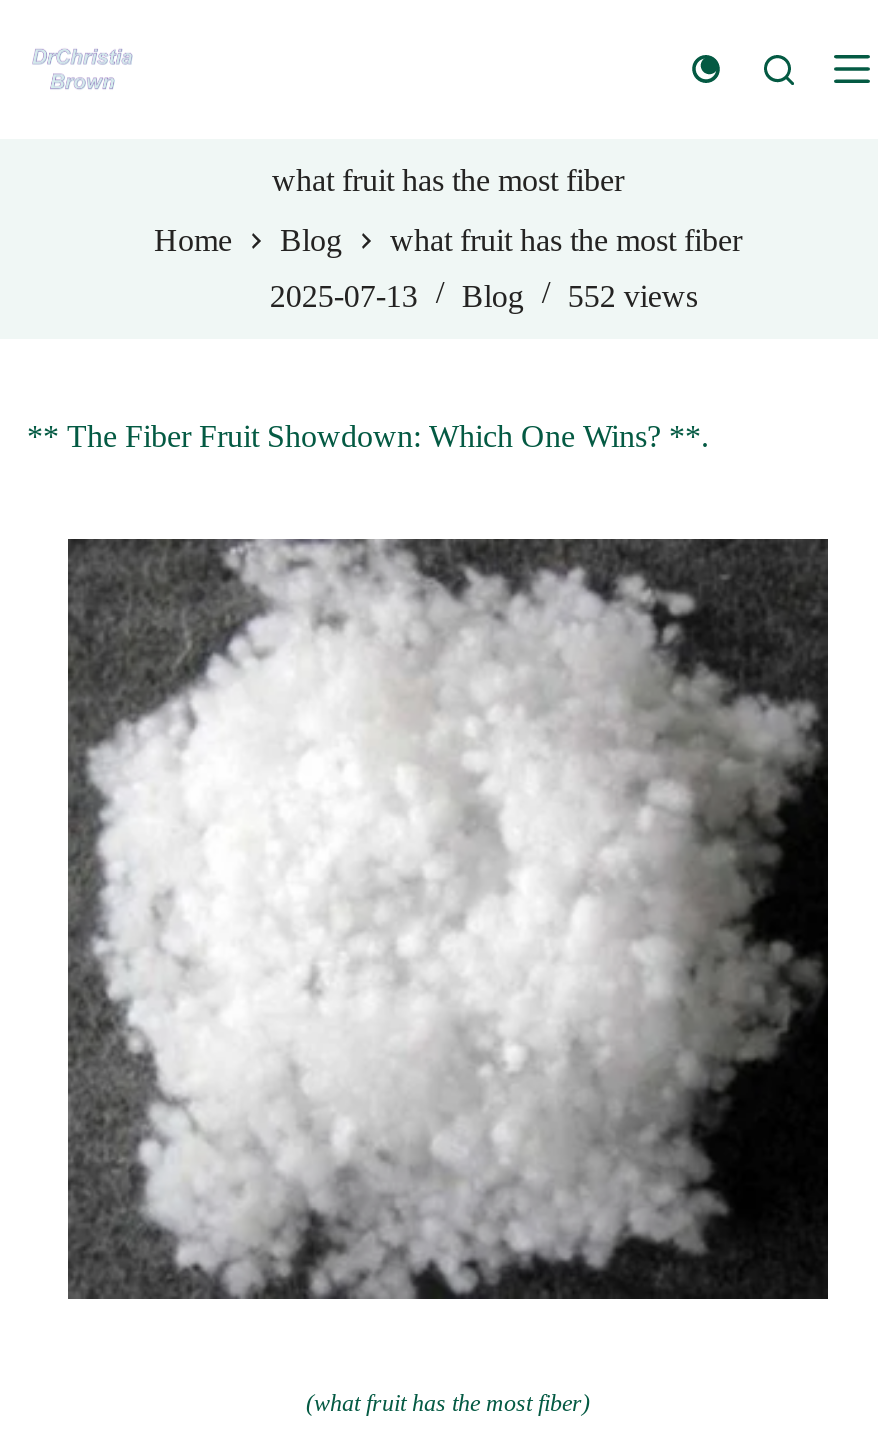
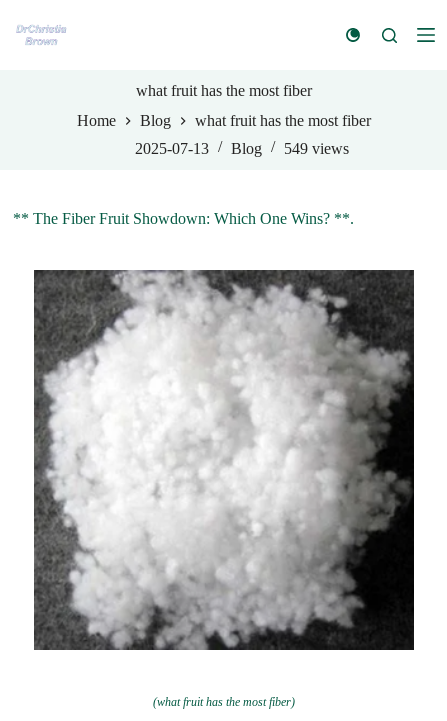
[270,278,698,312] 2025-07-13 Blog 552 views -> [135,140,349,157] 2025-07-13 Blog 549 views

